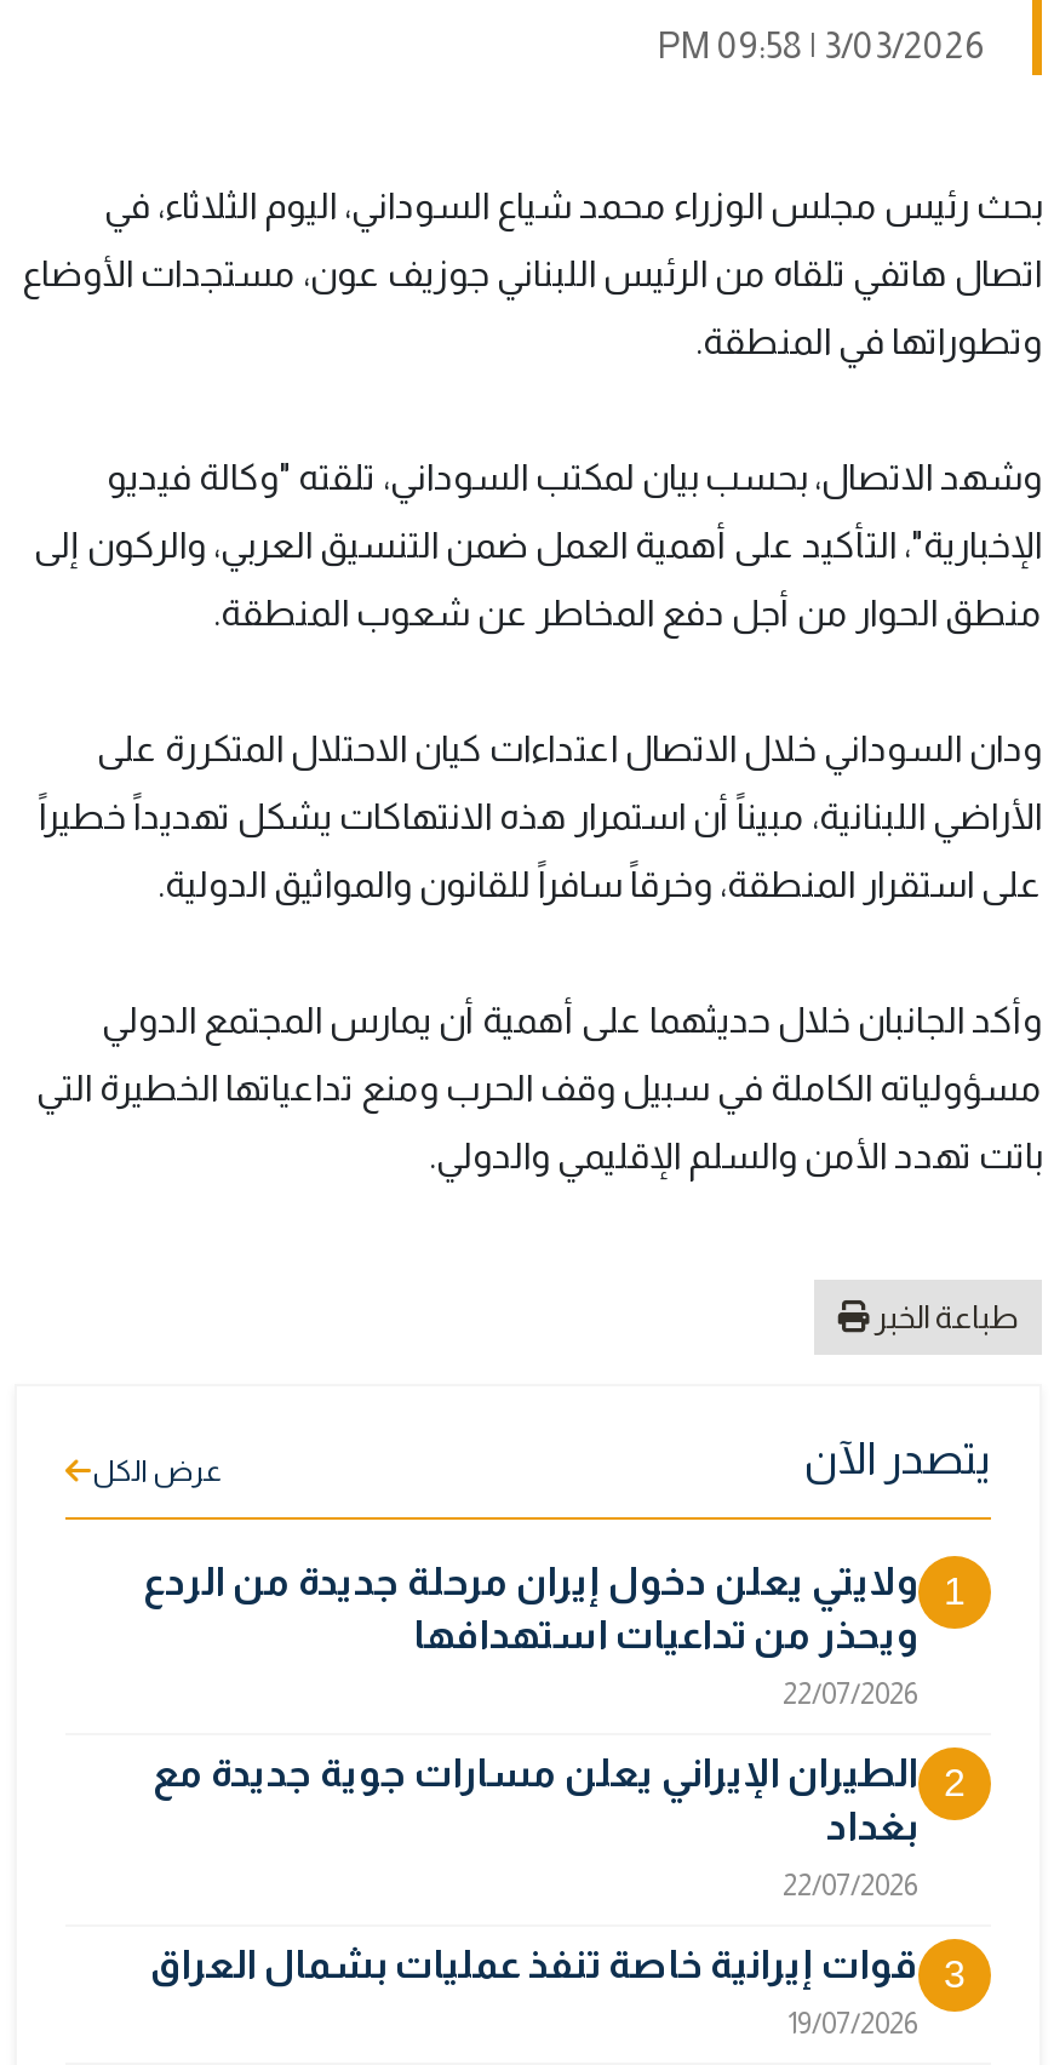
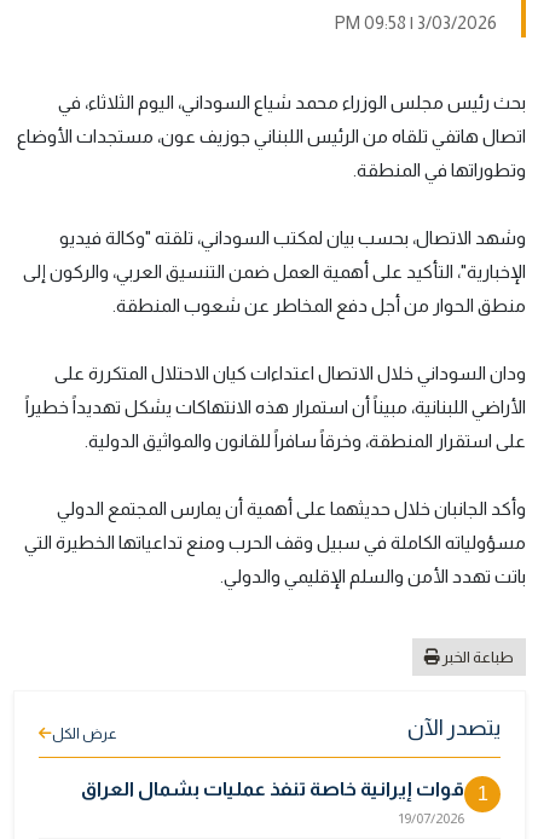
[143,1561,966,1995] ولايتي يعلن دخول إيران مرحلة جديدة من الردع | ويحذر من تداعيات استهدافها | 22/07/2026 | 2 | الطيران الإيراني يعلن مسارات جوية جديدة مع | بغداد | 22/07/2026 | 3 -> none

